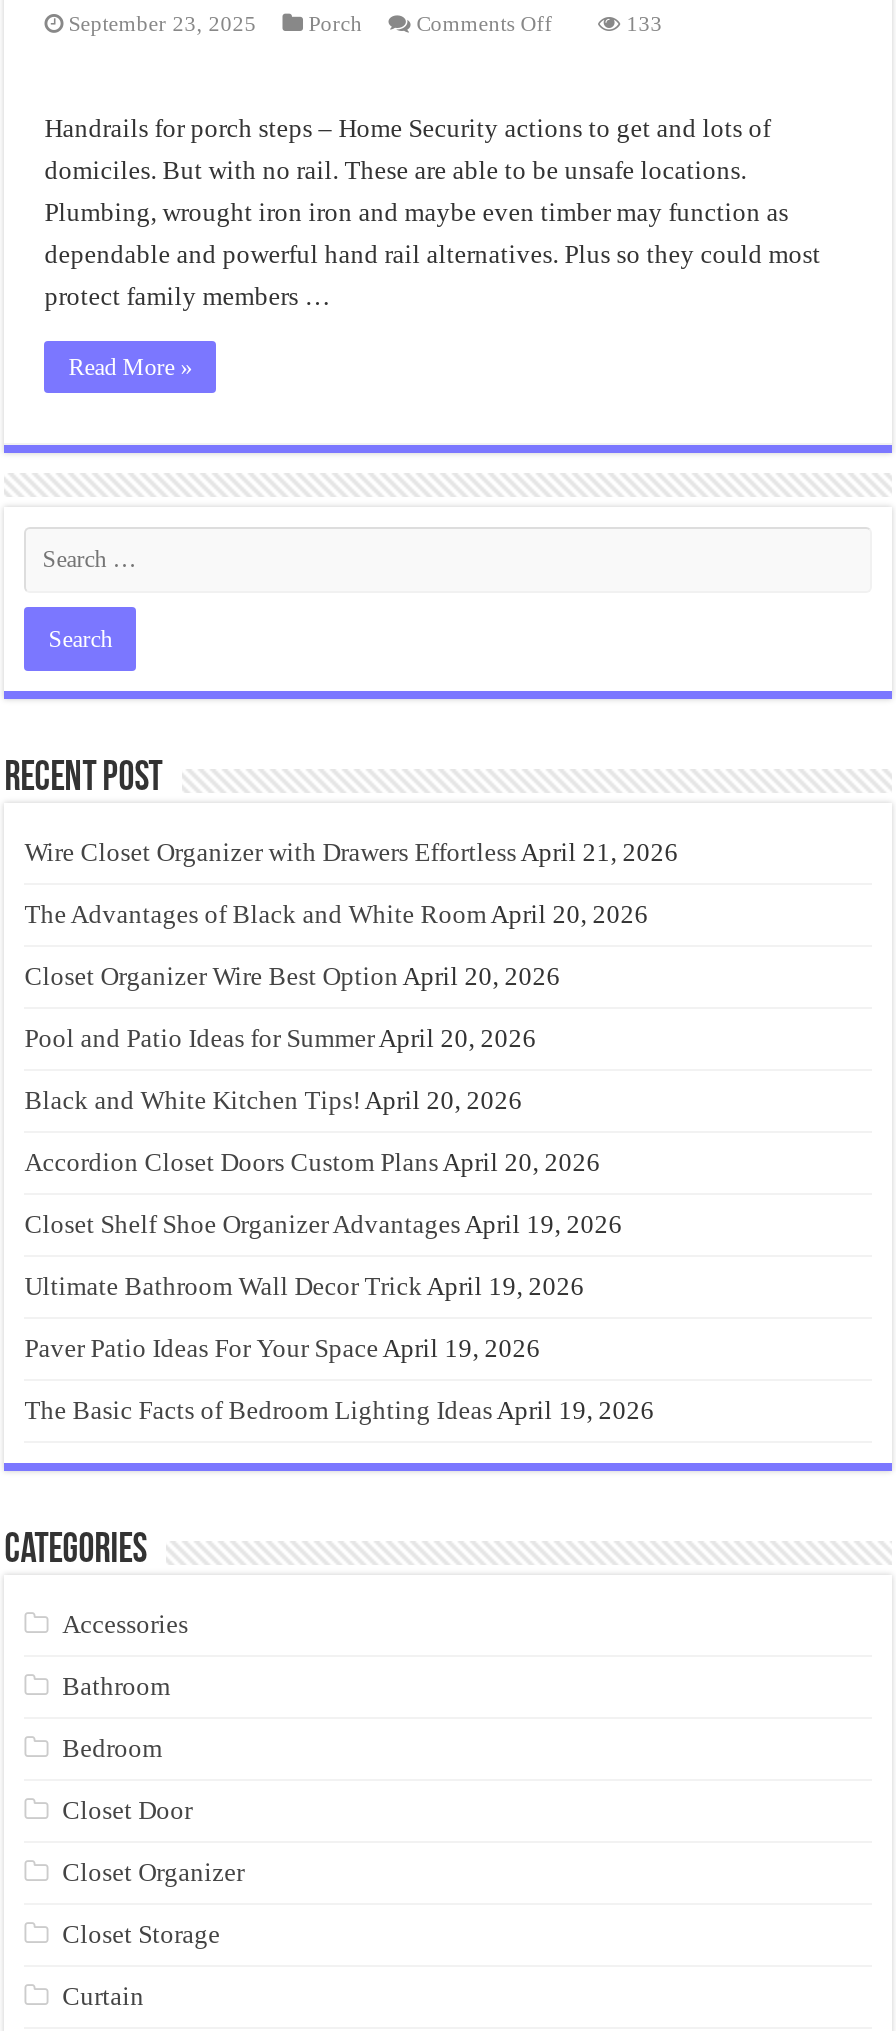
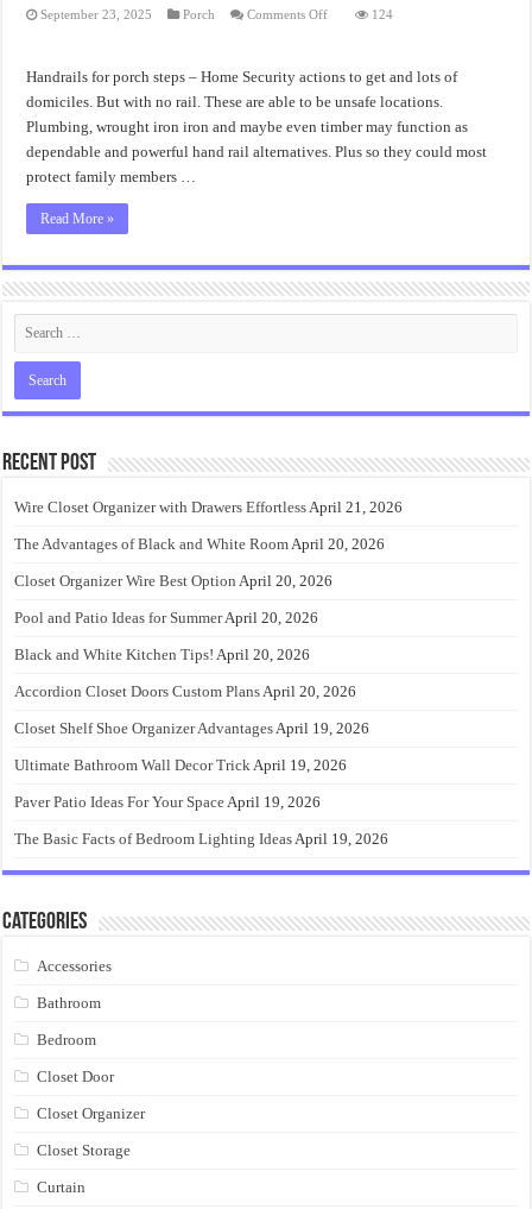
[626,11,662,35] 133 -> [372,7,393,21] 124

